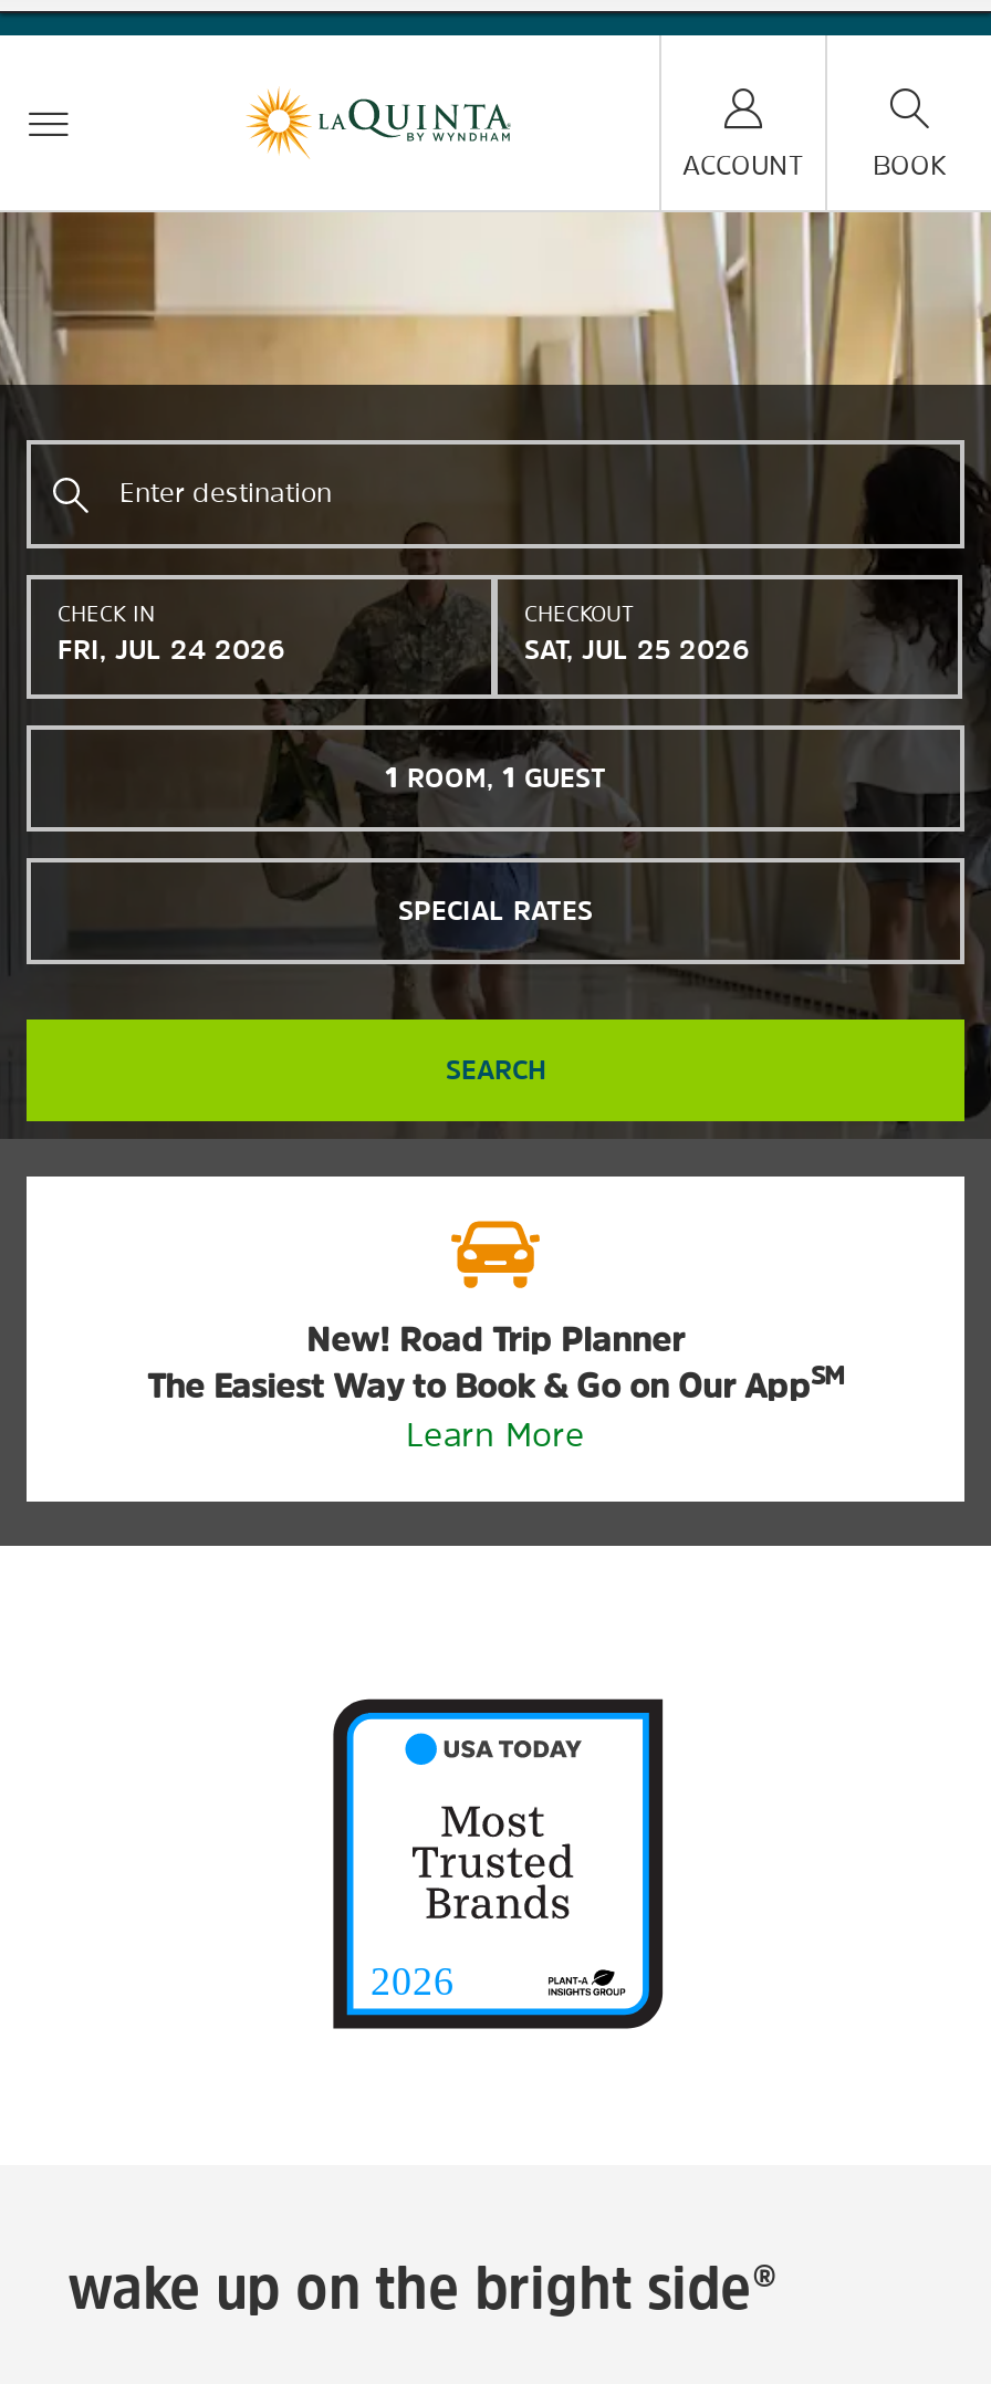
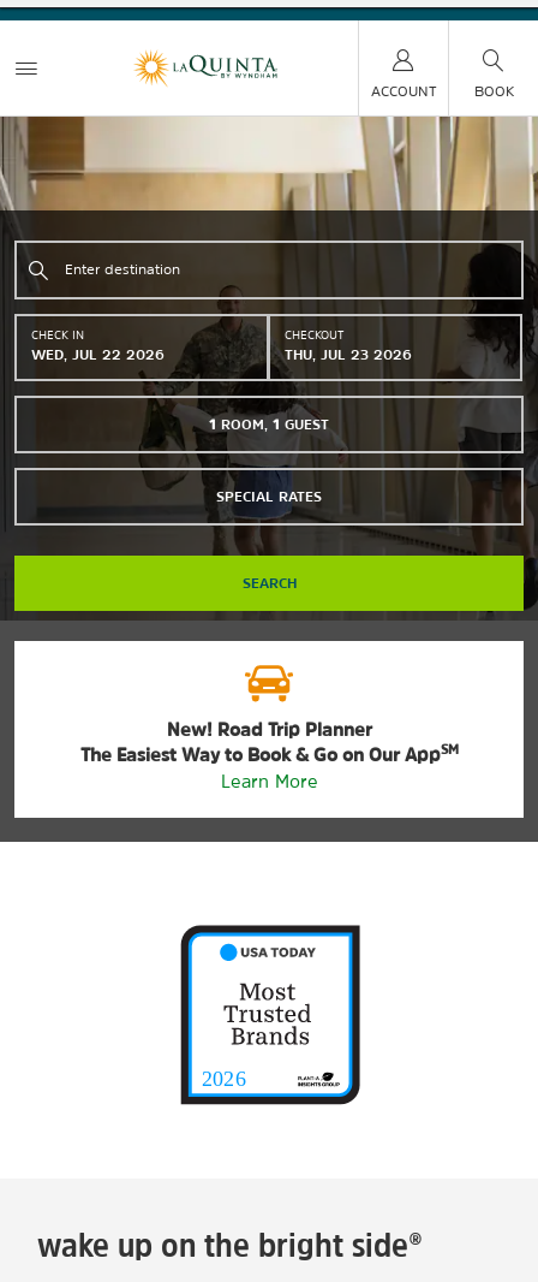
[58,637,285,663] FRI, JUL 24 2026 -> [31,348,165,362] WED, JUL 22 2026
[524,637,750,663] SAT, JUL 25 2026 -> [285,348,412,362] THU, JUL 23 2026

